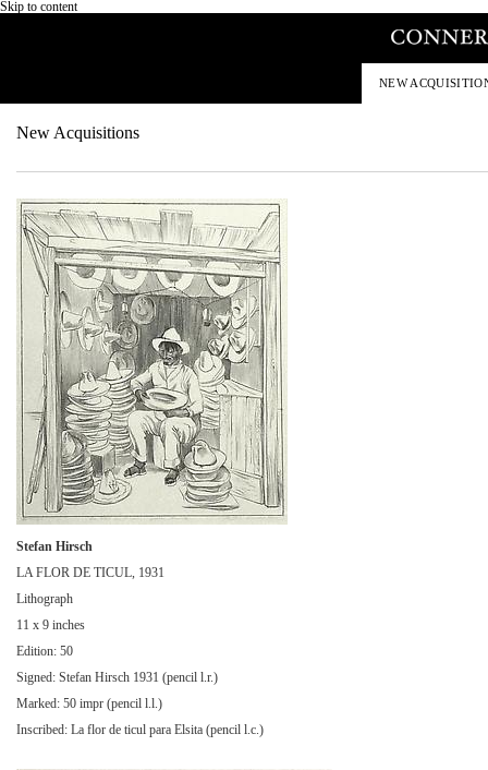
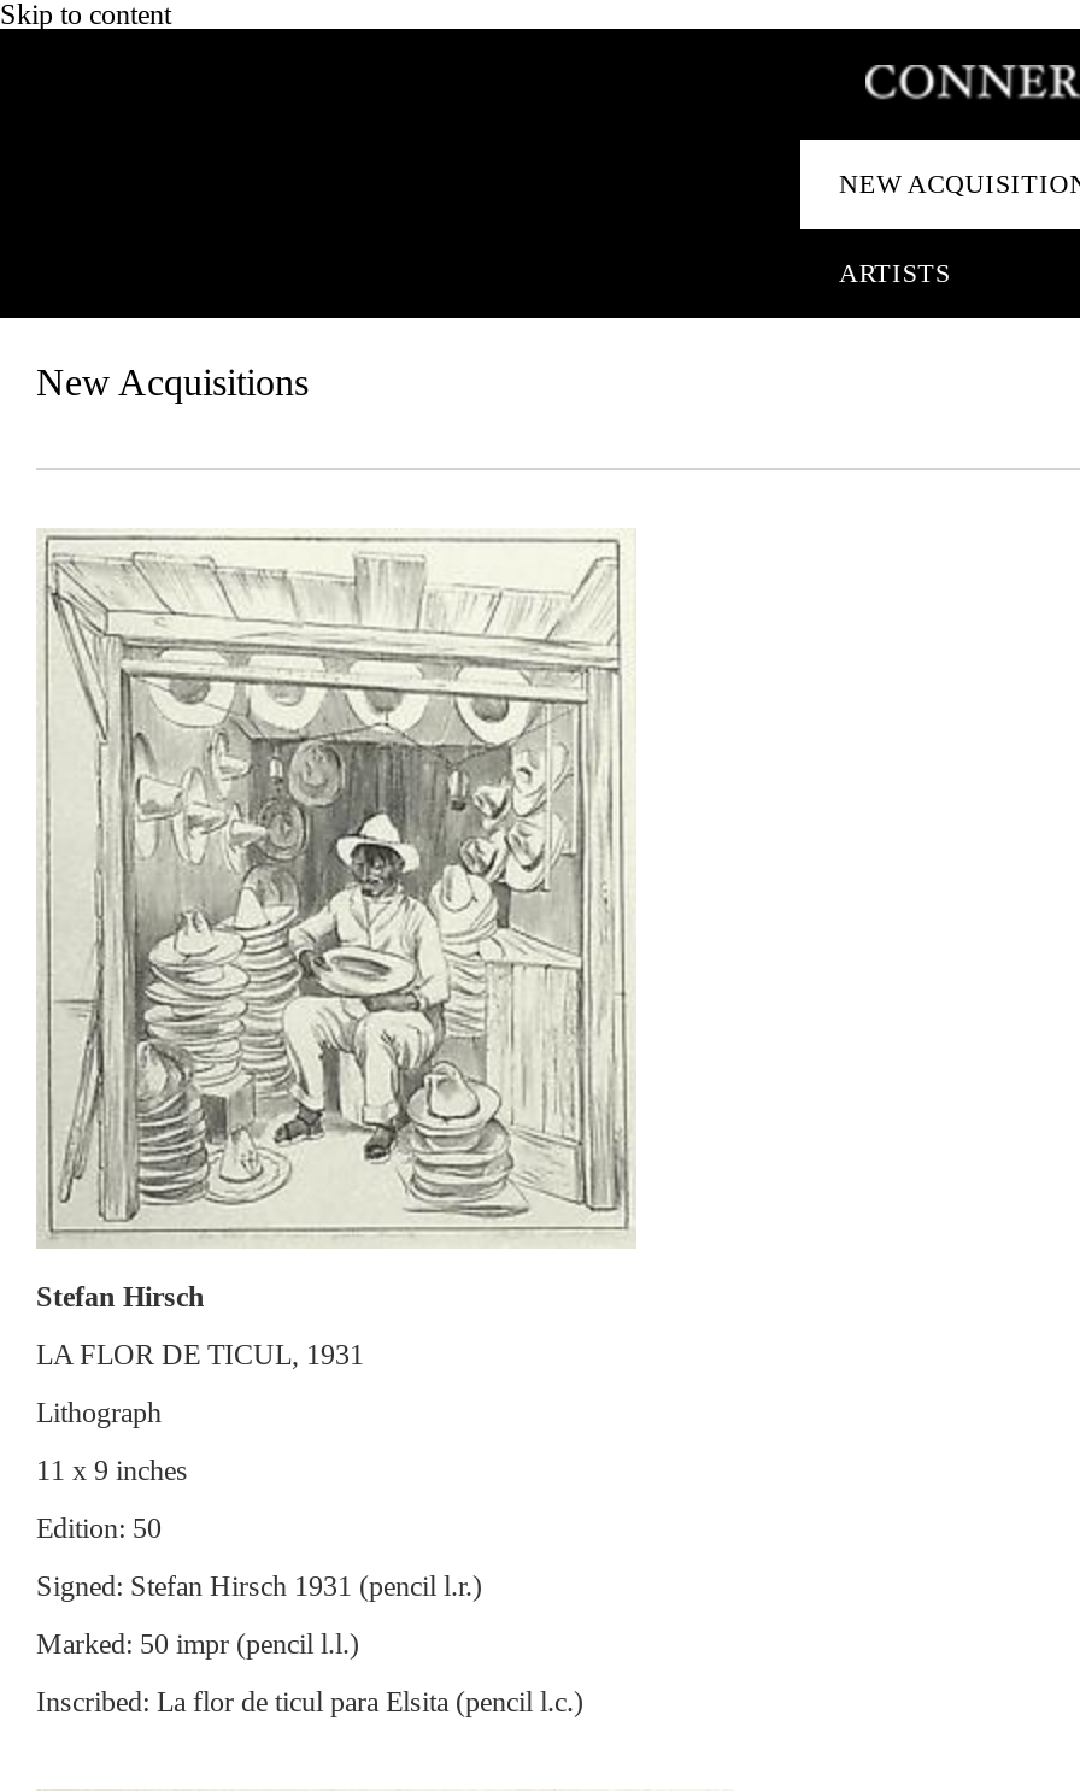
none -> [839,258,951,287] ARTISTS

